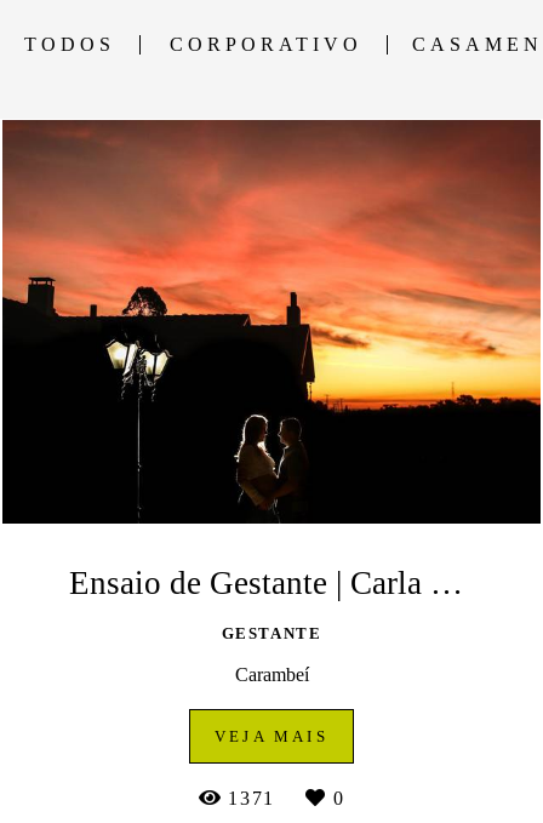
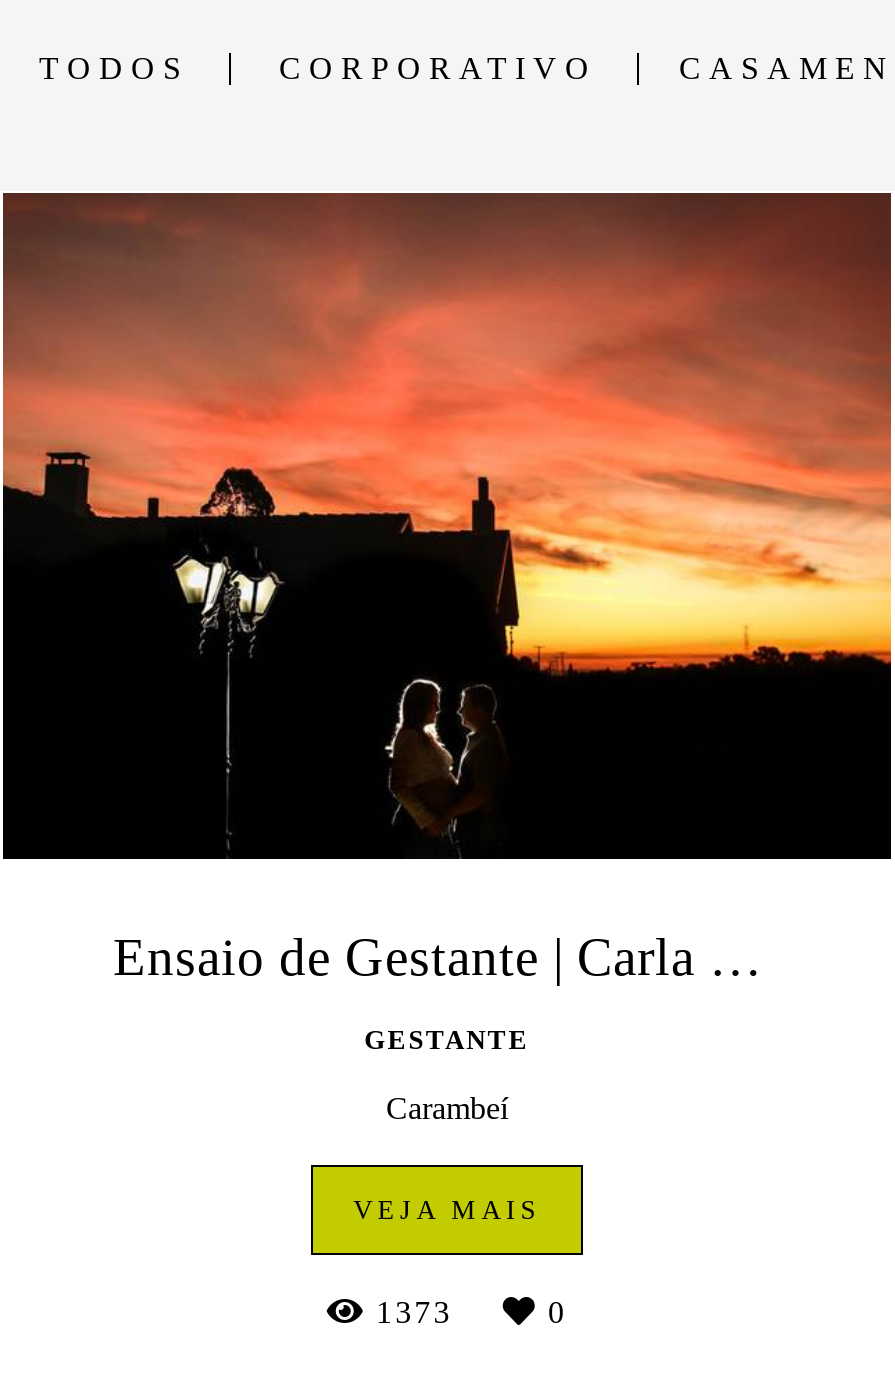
[228,788,275,808] 1371 -> [376,1295,453,1329] 1373

